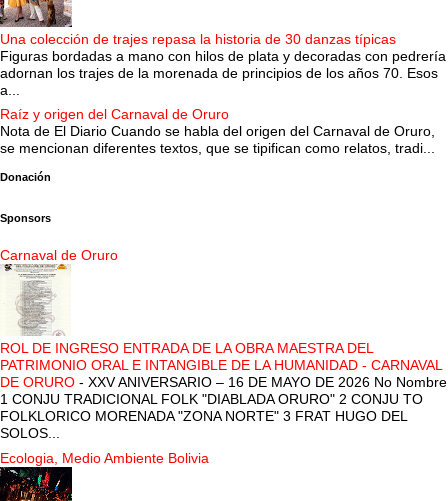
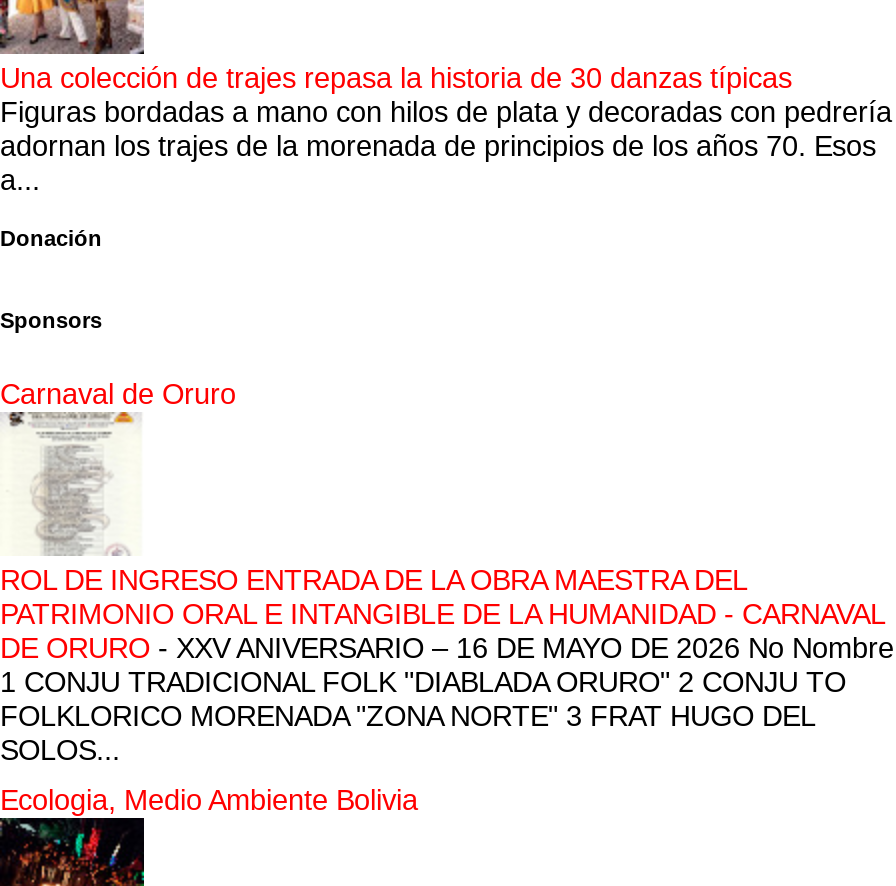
[0,106,435,156] Raíz y origen del Carnaval de Oruro | Nota de El Diario Cuando se habla del origen del Carnaval de Oruro, | se mencionan diferentes textos, que se tipifican como relatos, tradi... -> none

